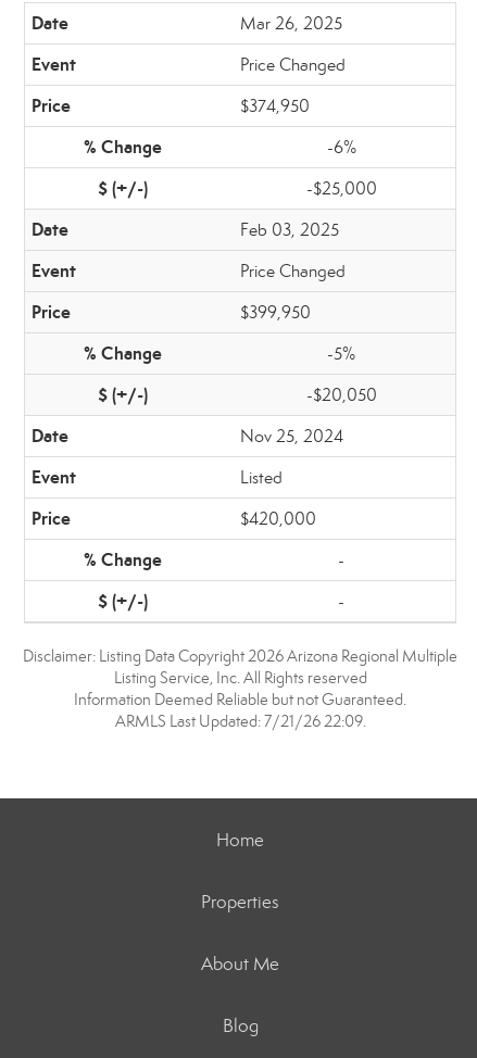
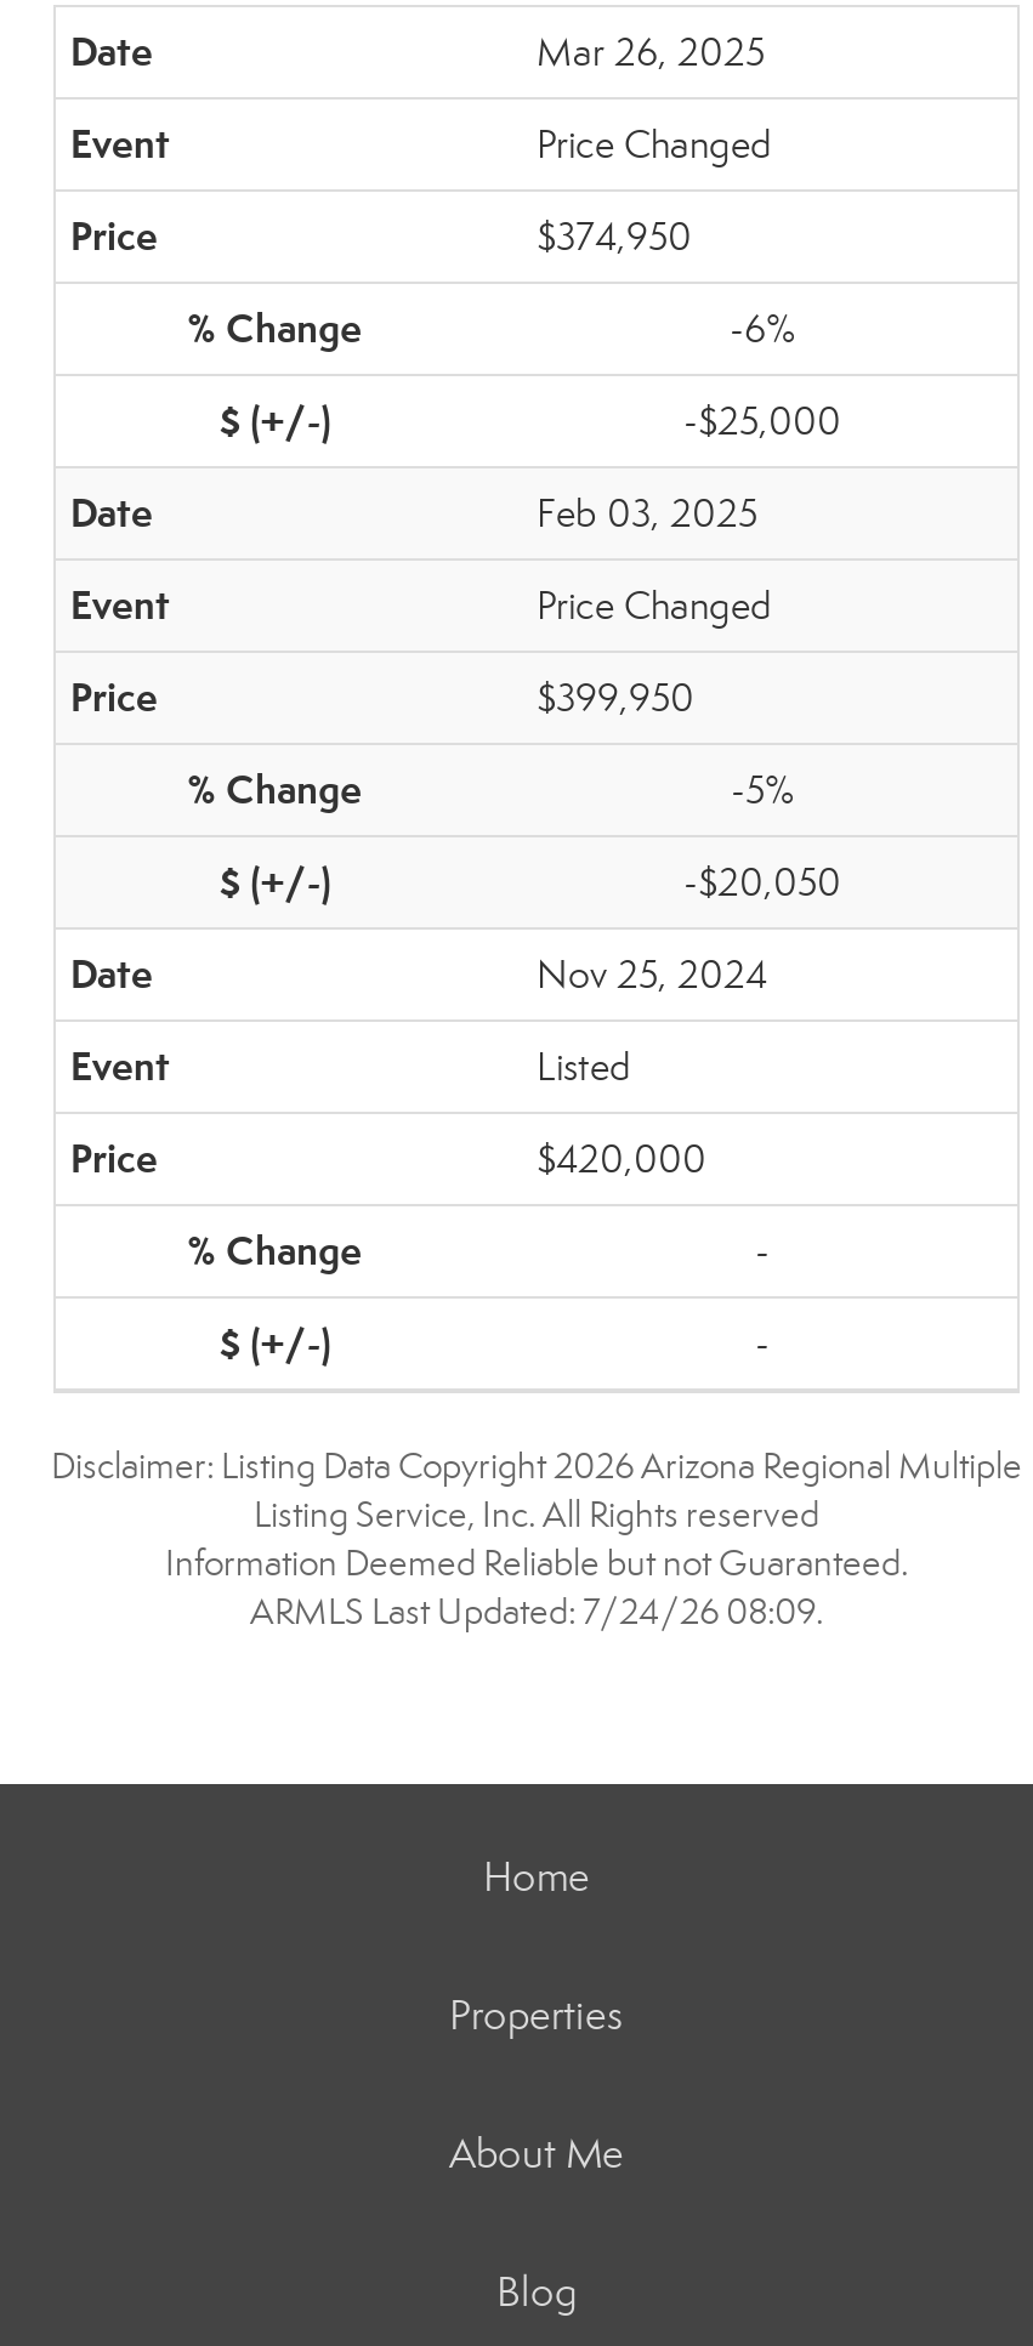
[115,711,366,731] ARMLS Last Updated: 7/21/26 22:09. -> [250,1590,823,1634] ARMLS Last Updated: 7/24/26 08:09.

